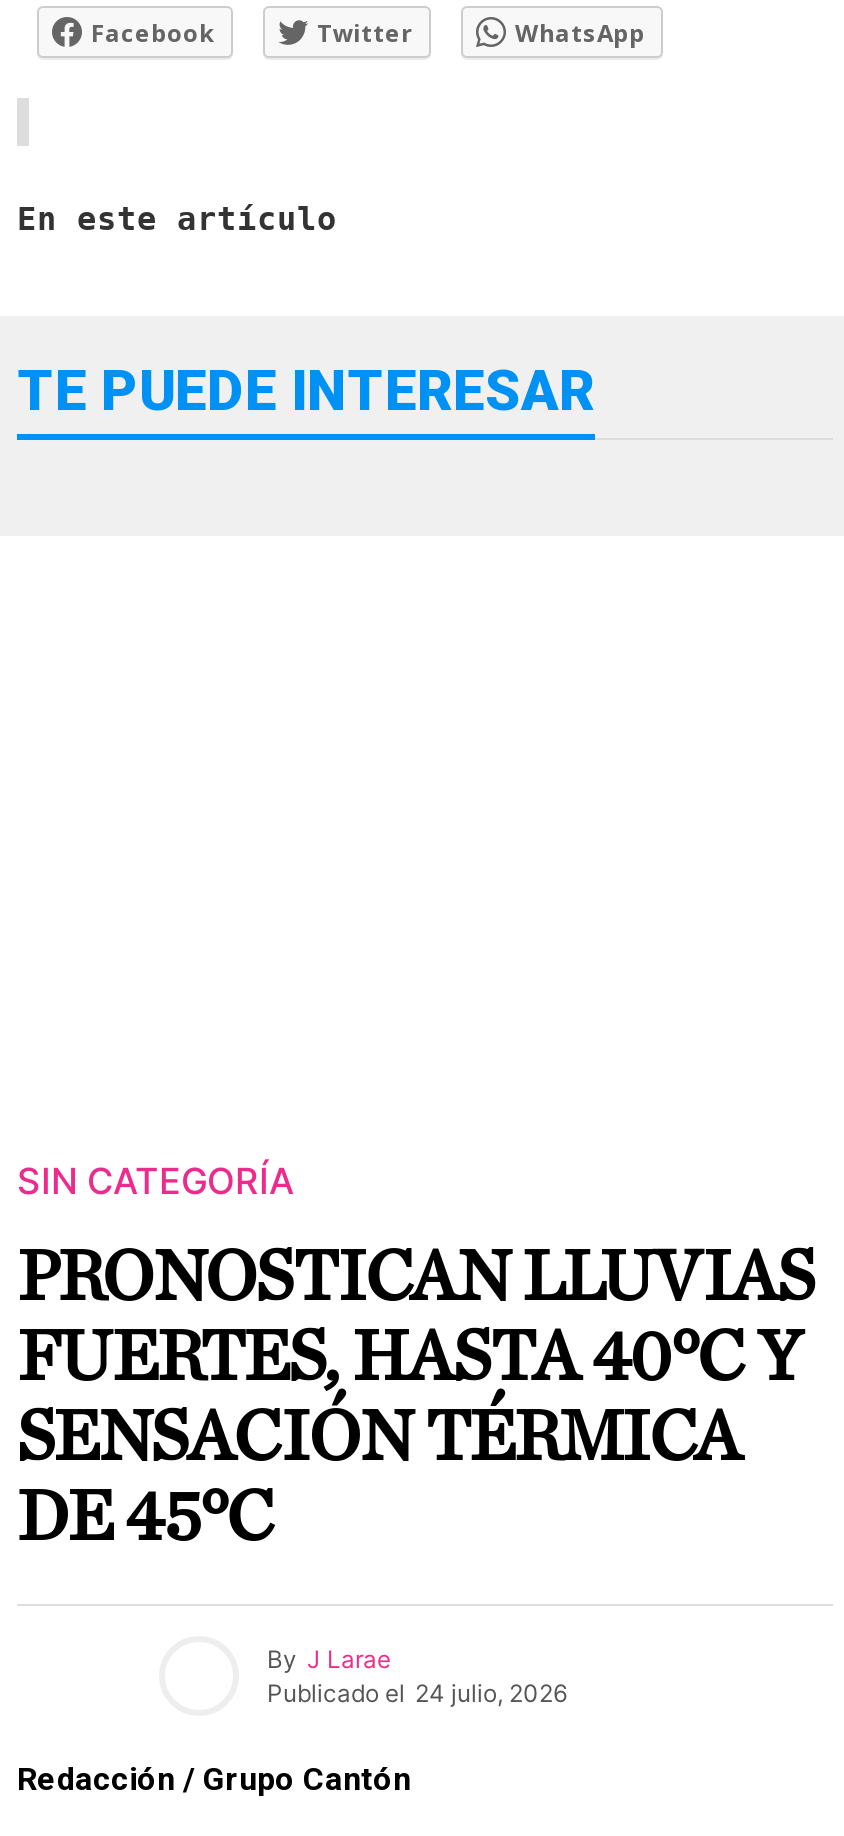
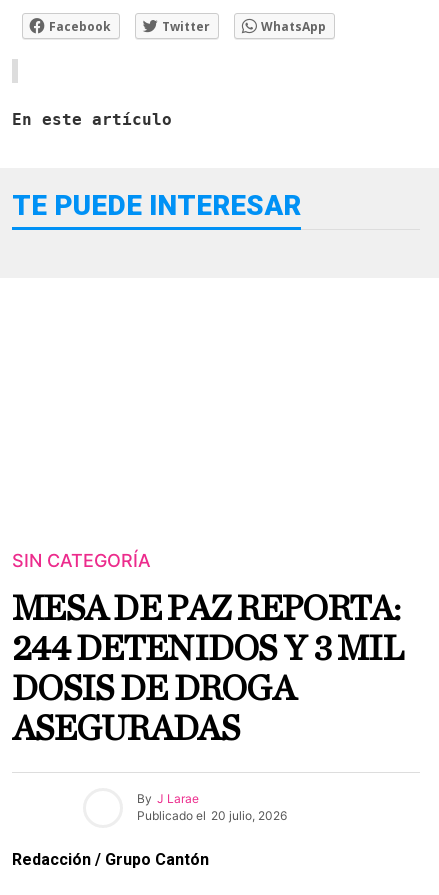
[17,1242,814,1554] PRONOSTICAN LLUVIAS | FUERTES, HASTA 40°C Y | SENSACIÓN TÉRMICA | DE 45°C -> [12,591,403,747] MESA DE PAZ REPORTA: | 244 DETENIDOS Y 3 MIL | DOSIS DE DROGA | ASEGURADAS
[267,1677,567,1707] Publicado el 24 julio, 2026 -> [137,808,287,823] Publicado el 20 julio, 2026

